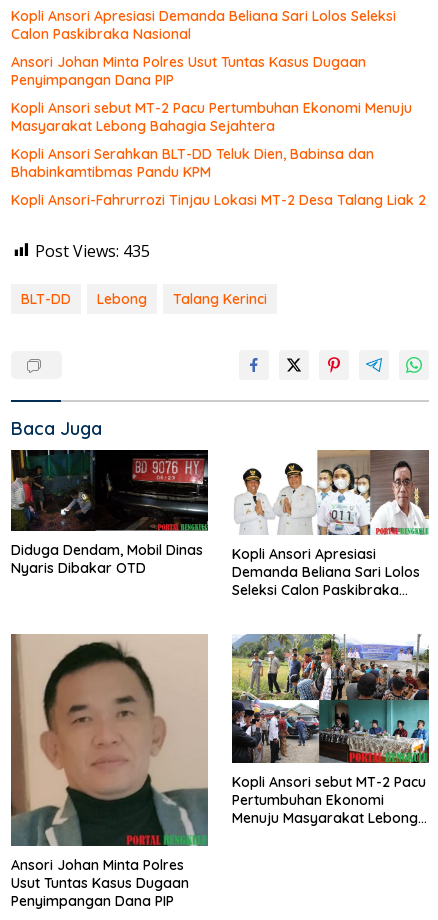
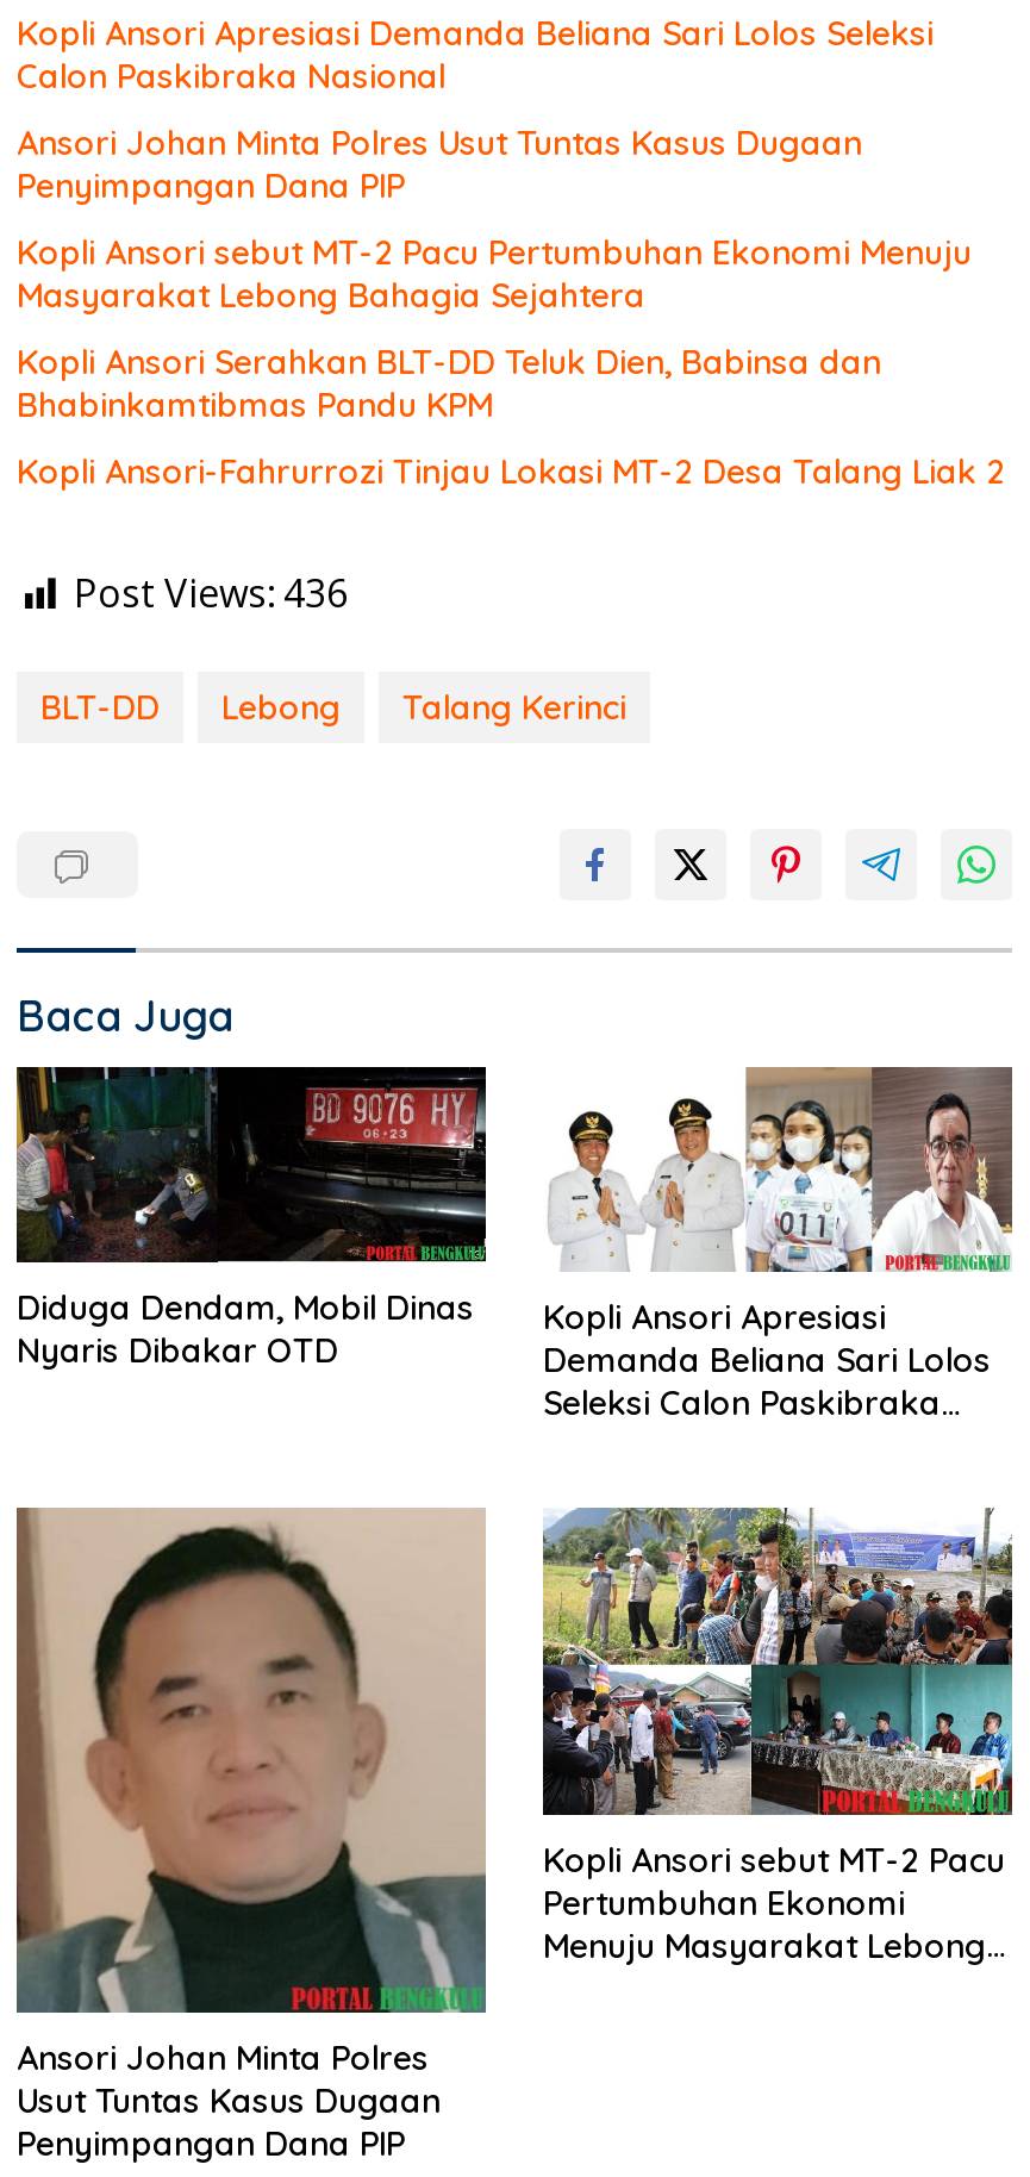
[35,239,150,261] Post Views: 435 -> [74,568,348,620] Post Views: 436

